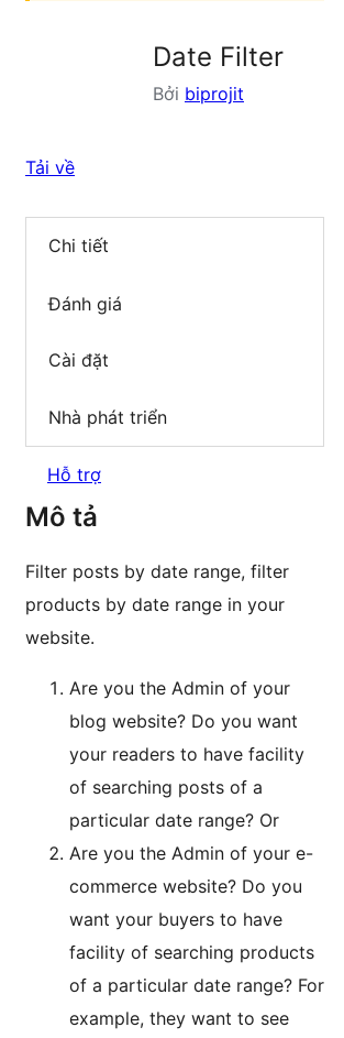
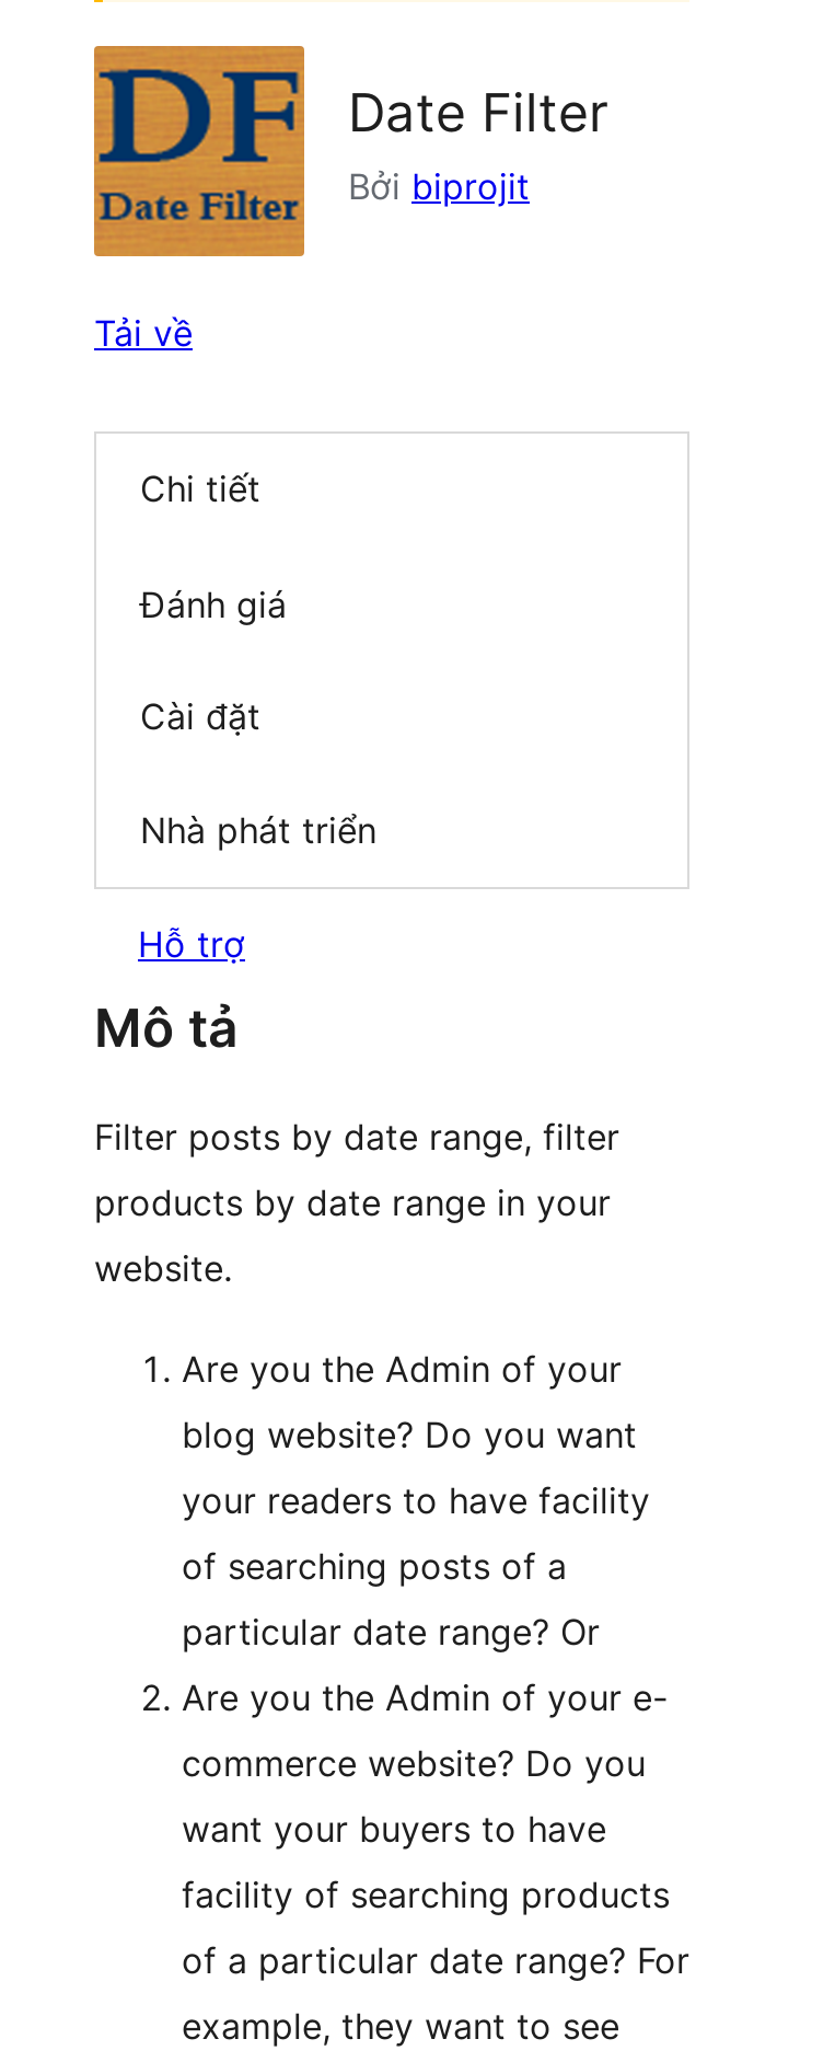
none -> [92,44,306,258] [image]

